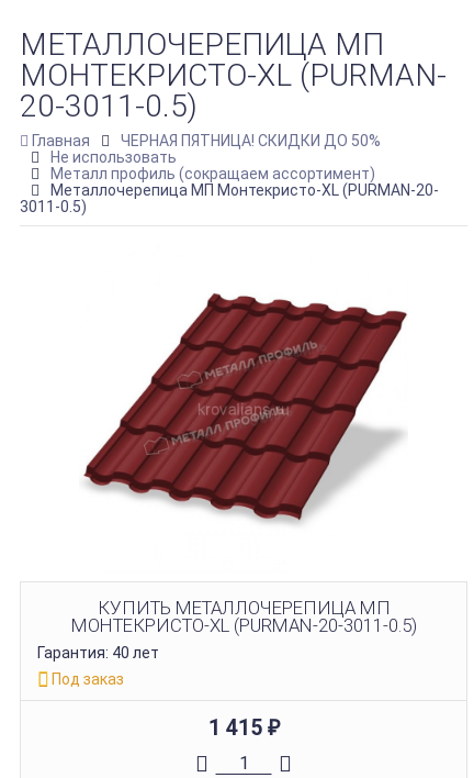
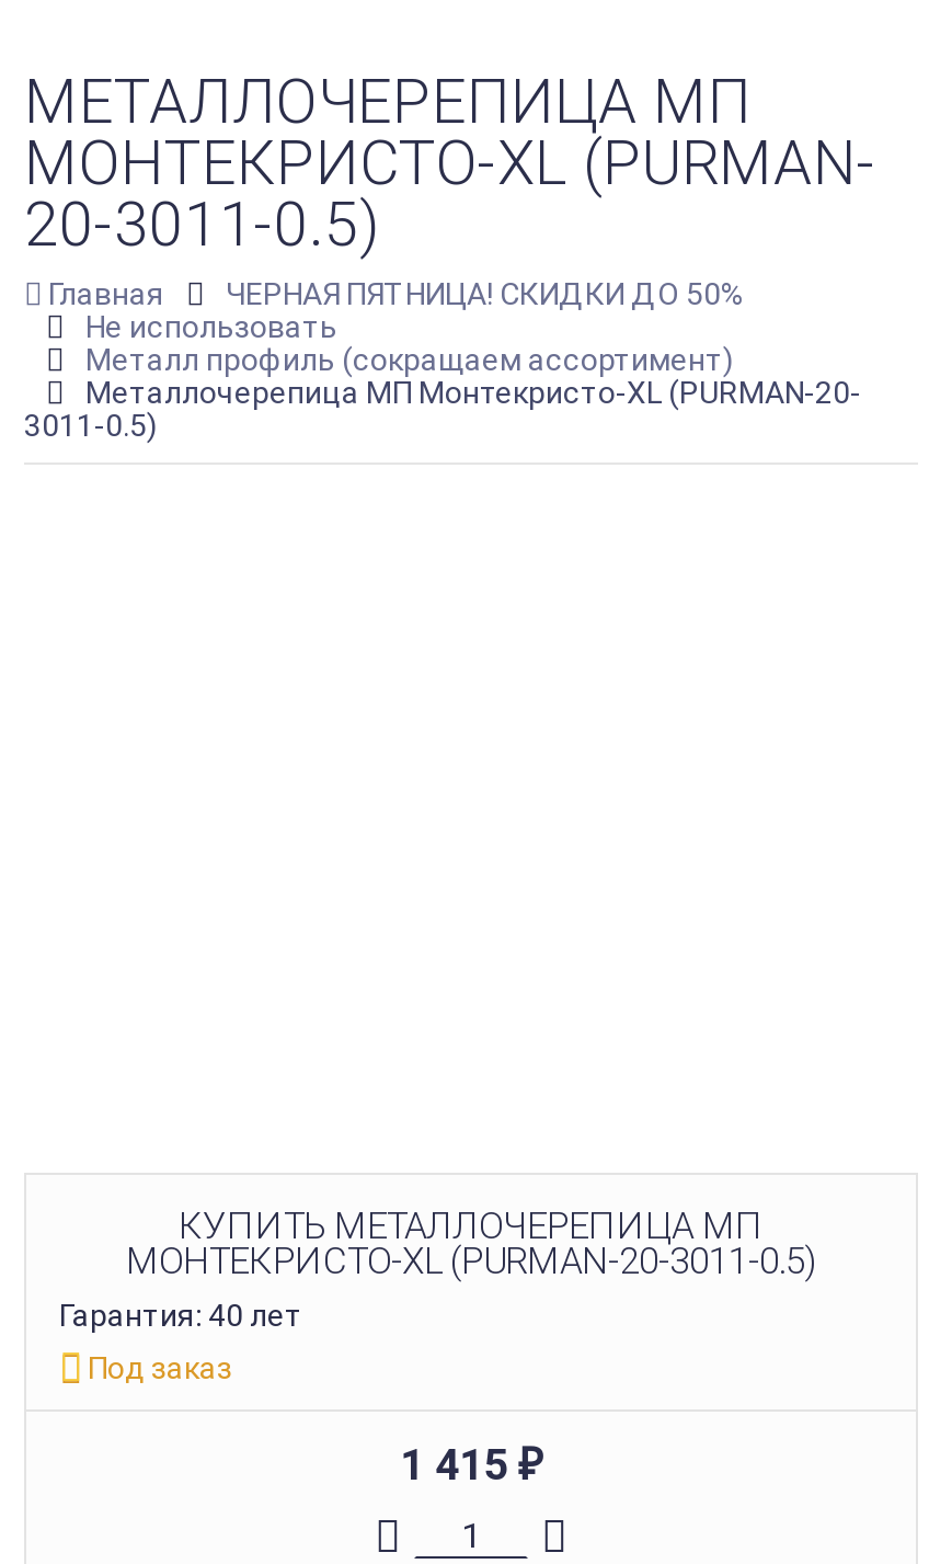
[83,292,408,524] [image] -> none

